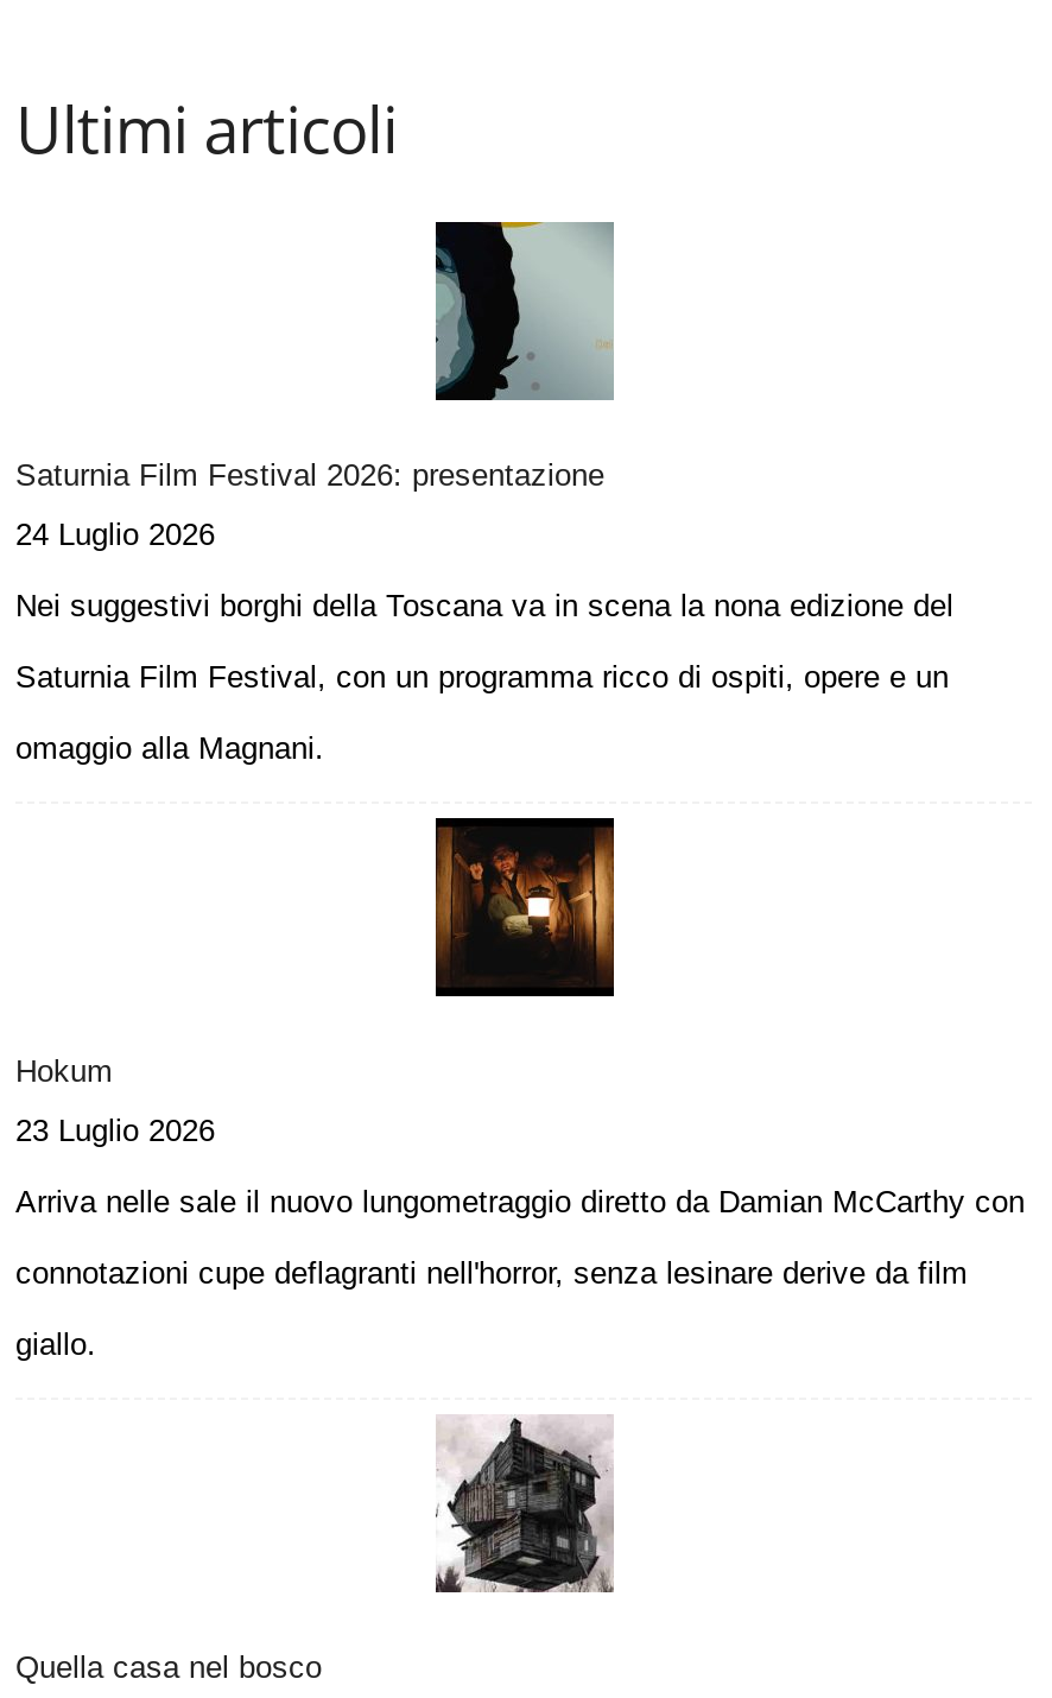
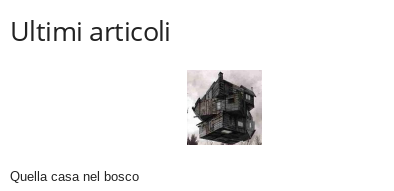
[15,220,953,767] [image] | Saturnia Film Festival 2026: presentazione | 24 Luglio 2026 | Nei suggestivi borghi della Toscana va in scena la nona edizione del | Saturnia Film Festival, con un programma ricco di ospiti, opere e un | omaggio alla Magnani. -> none
[15,816,1025,1363] [image] | Hokum | 23 Luglio 2026 | Arriva nelle sale il nuovo lungometraggio diretto da Damian McCarthy con | connotazioni cupe deflagranti nell'horror, senza lesinare derive da film | giallo. -> none

